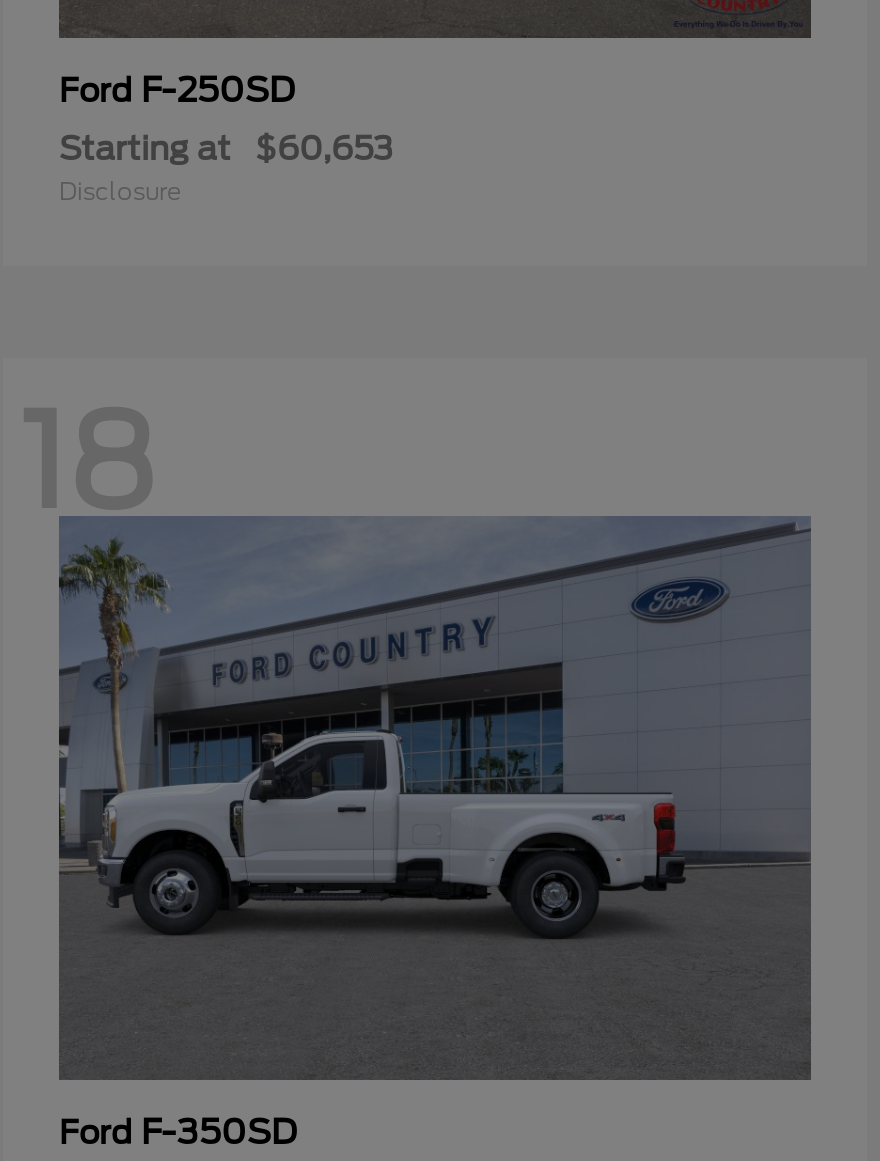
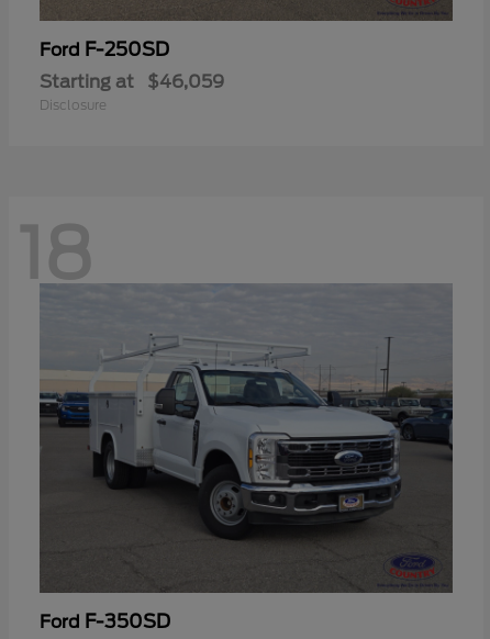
[59,130,393,168] Starting at $60,653 -> [40,71,224,92] Starting at $46,059
[59,518,811,1080] [image] -> [40,285,453,592] [image]

